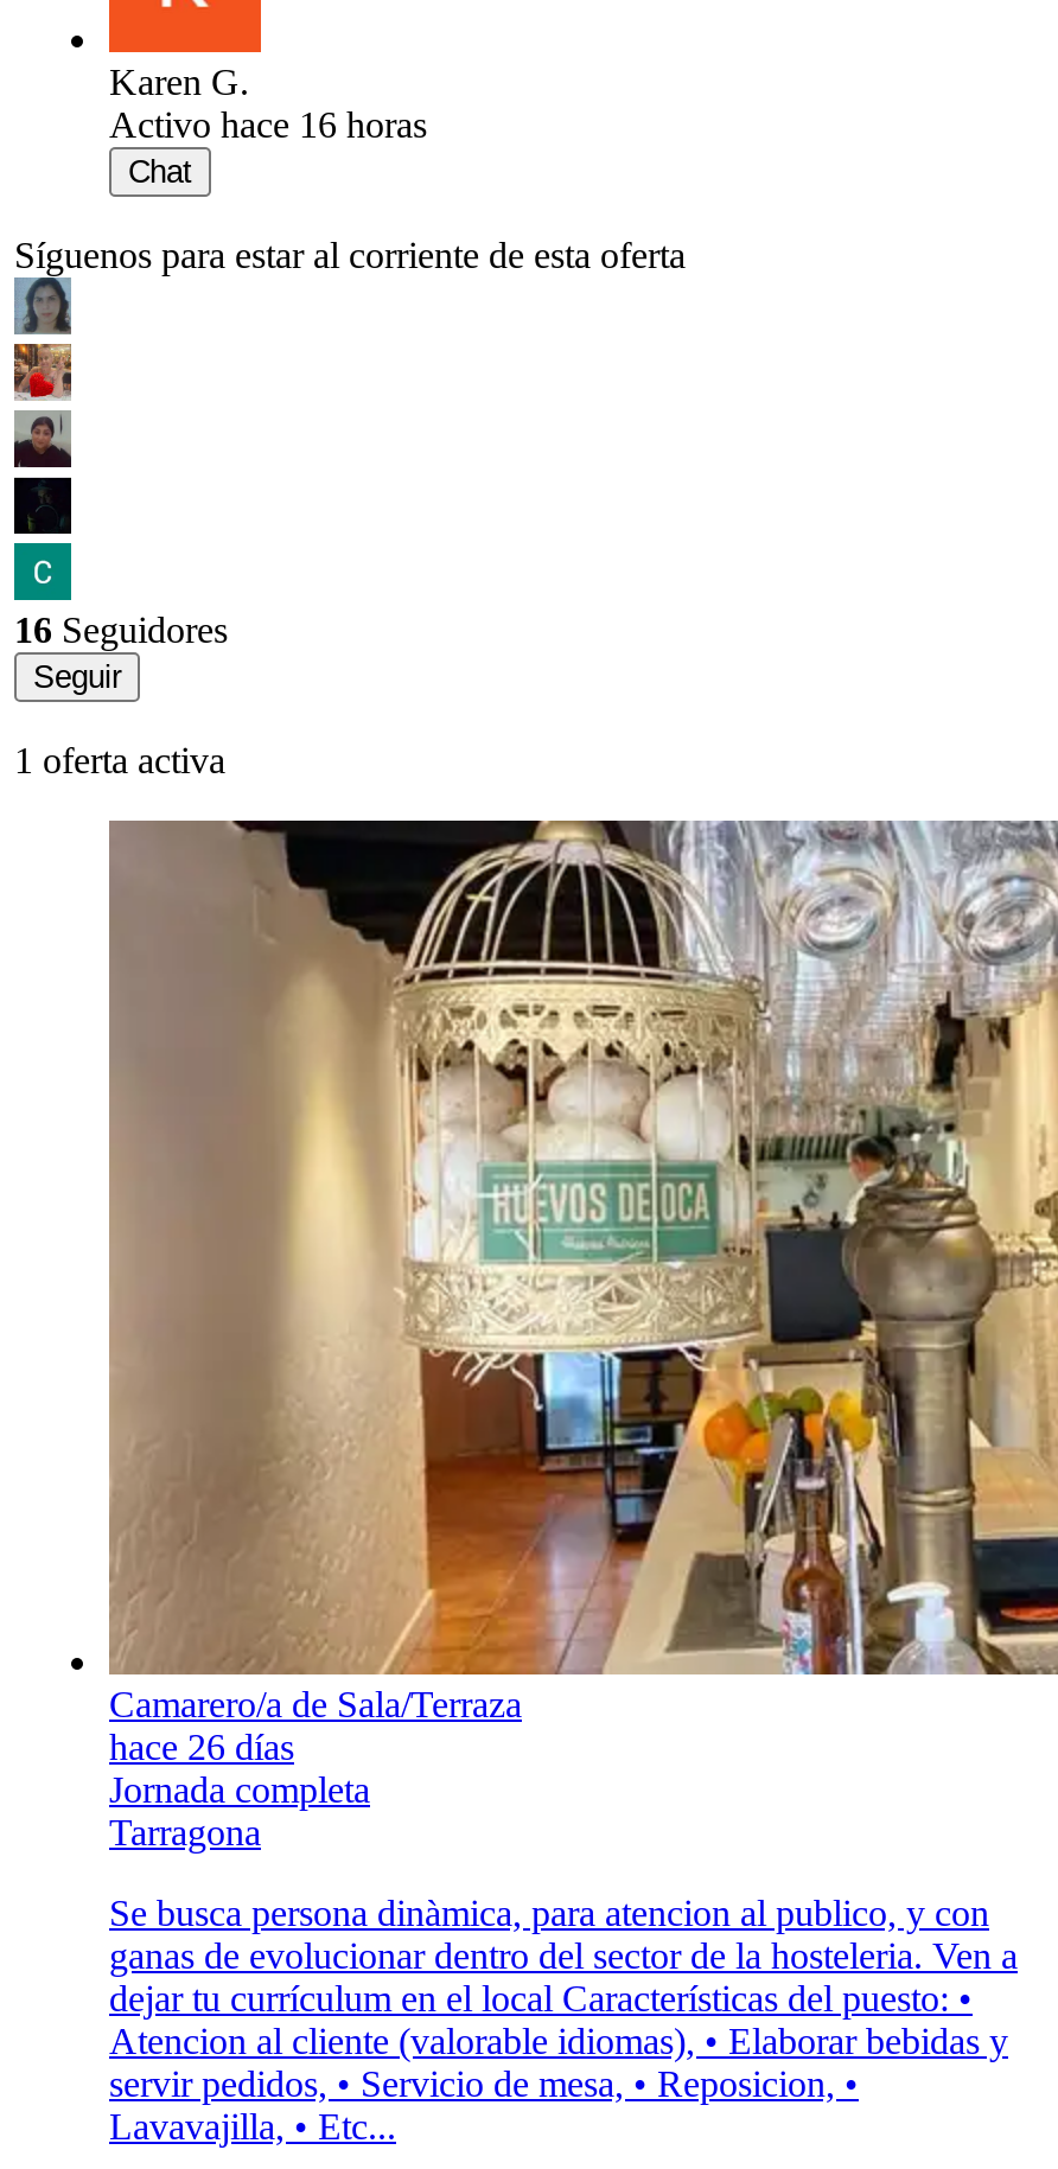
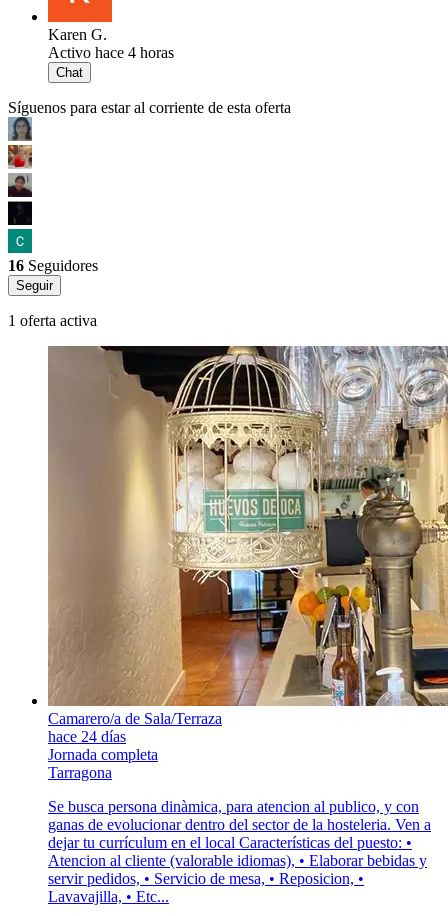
[109,104,427,144] Activo hace 16 horas -> [48,44,174,61] Activo hace 4 horas
[109,1726,294,1767] hace 26 días -> [48,728,126,745] hace 24 días

